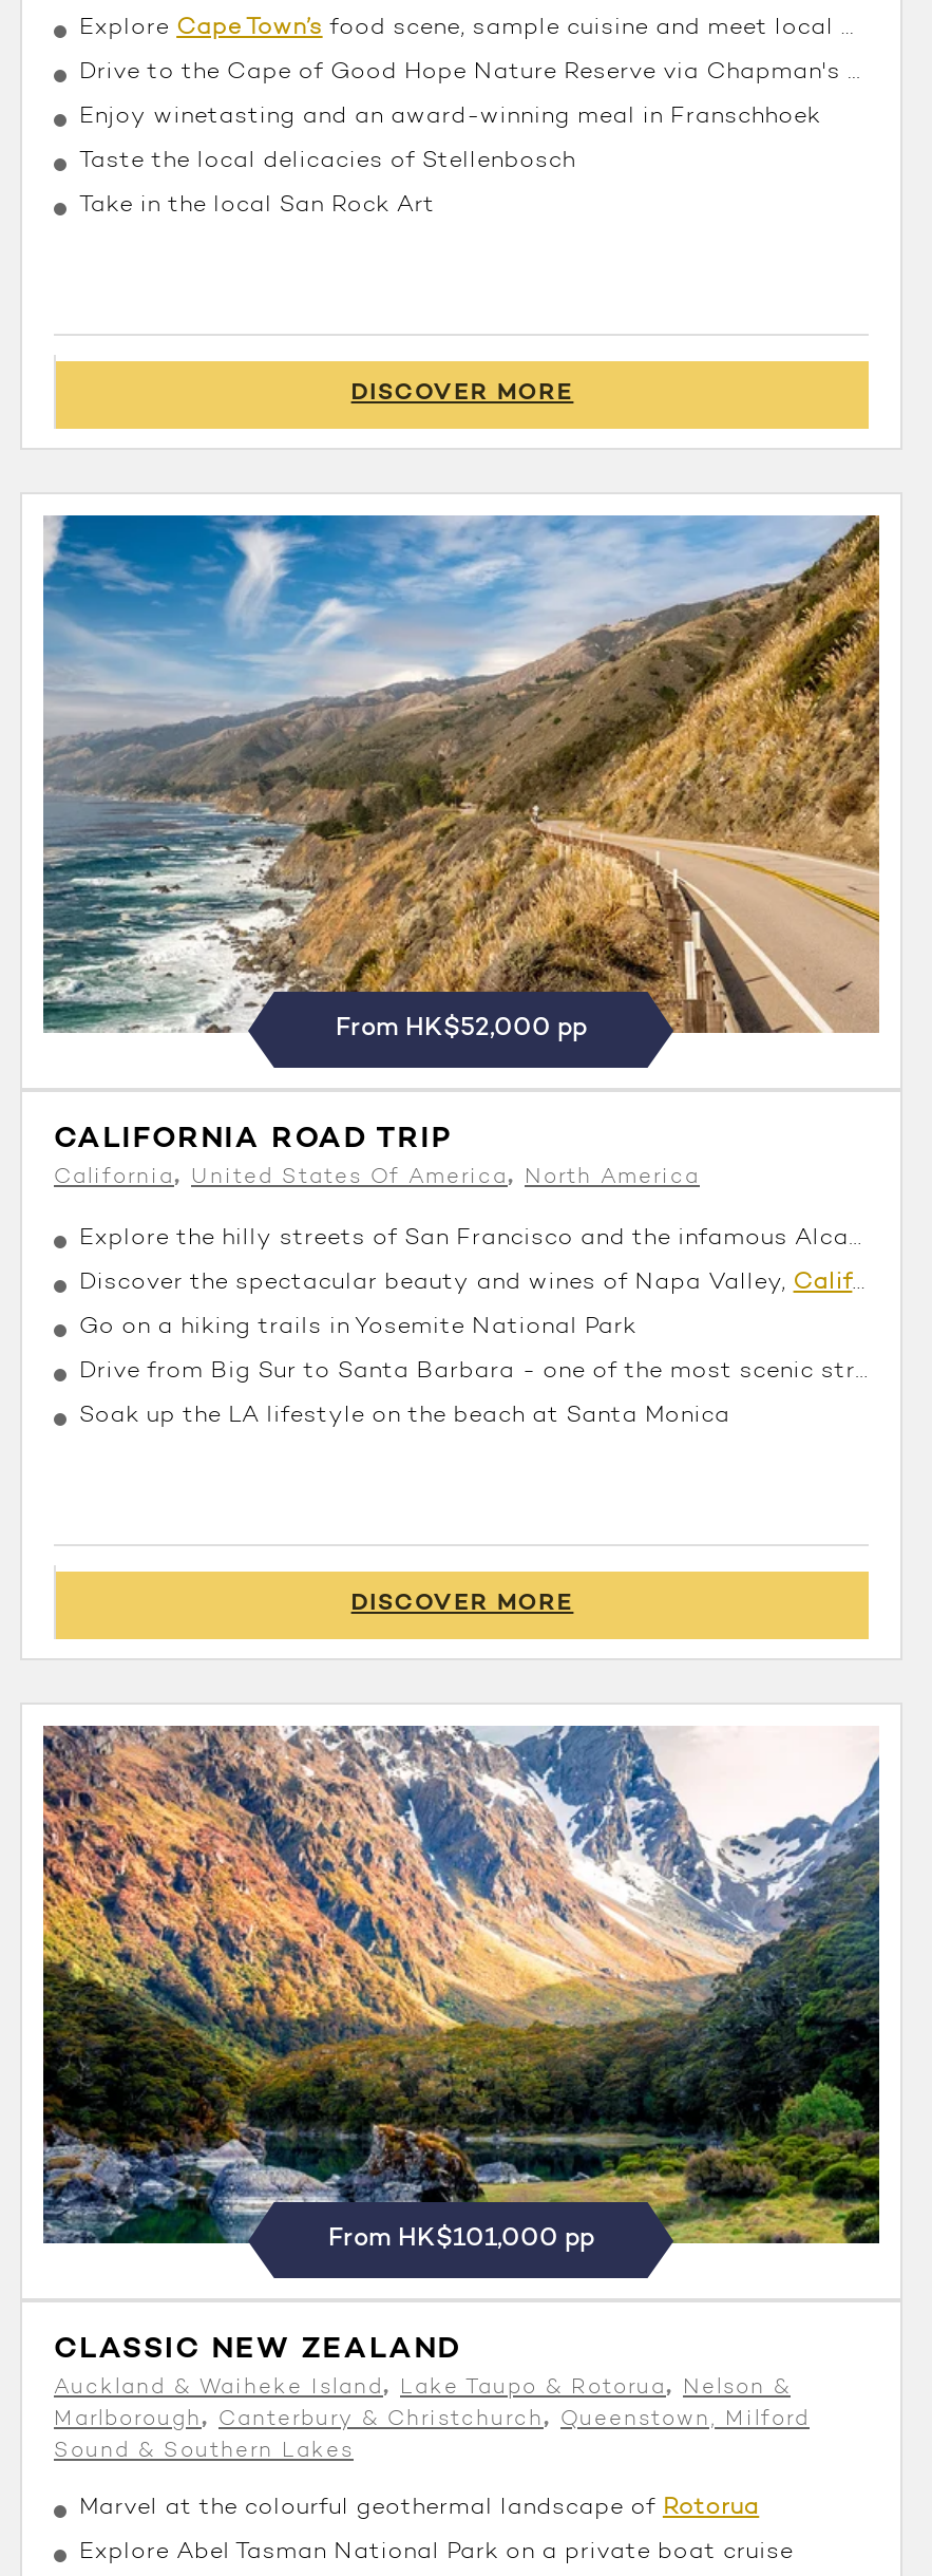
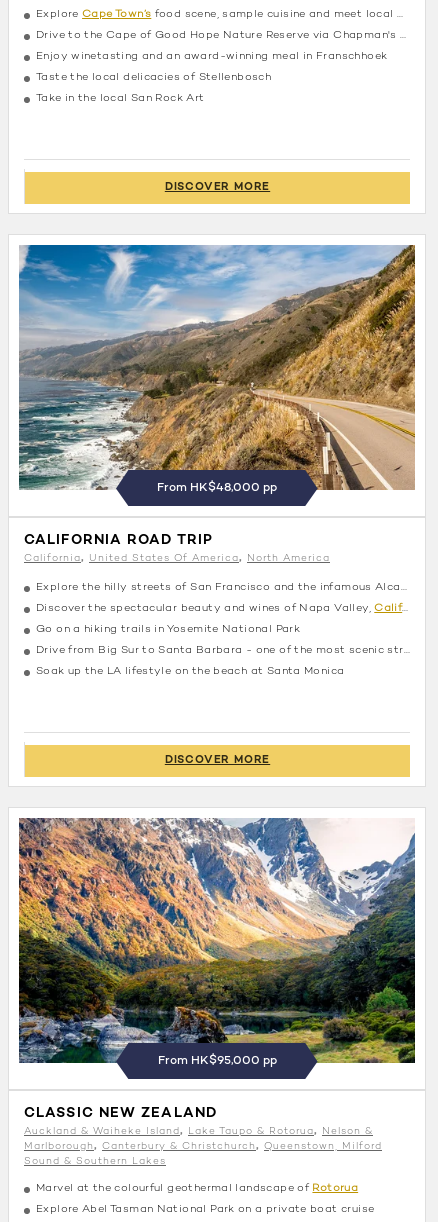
[336,1016,587,1041] From HK$52,000 pp -> [157,482,277,494] From HK$48,000 pp
[328,2226,594,2252] From HK$101,000 pp -> [157,1055,276,1067] From HK$95,000 pp

